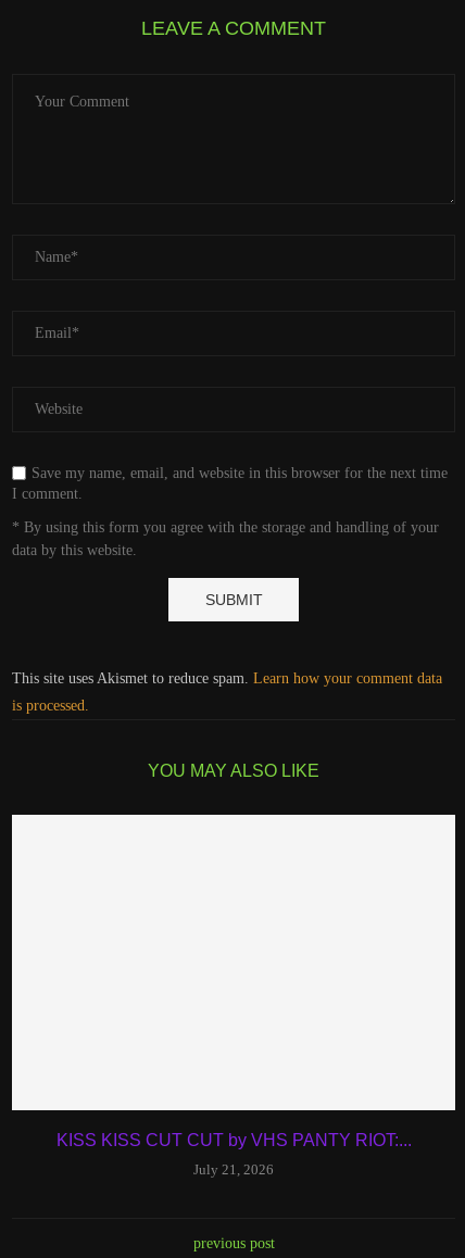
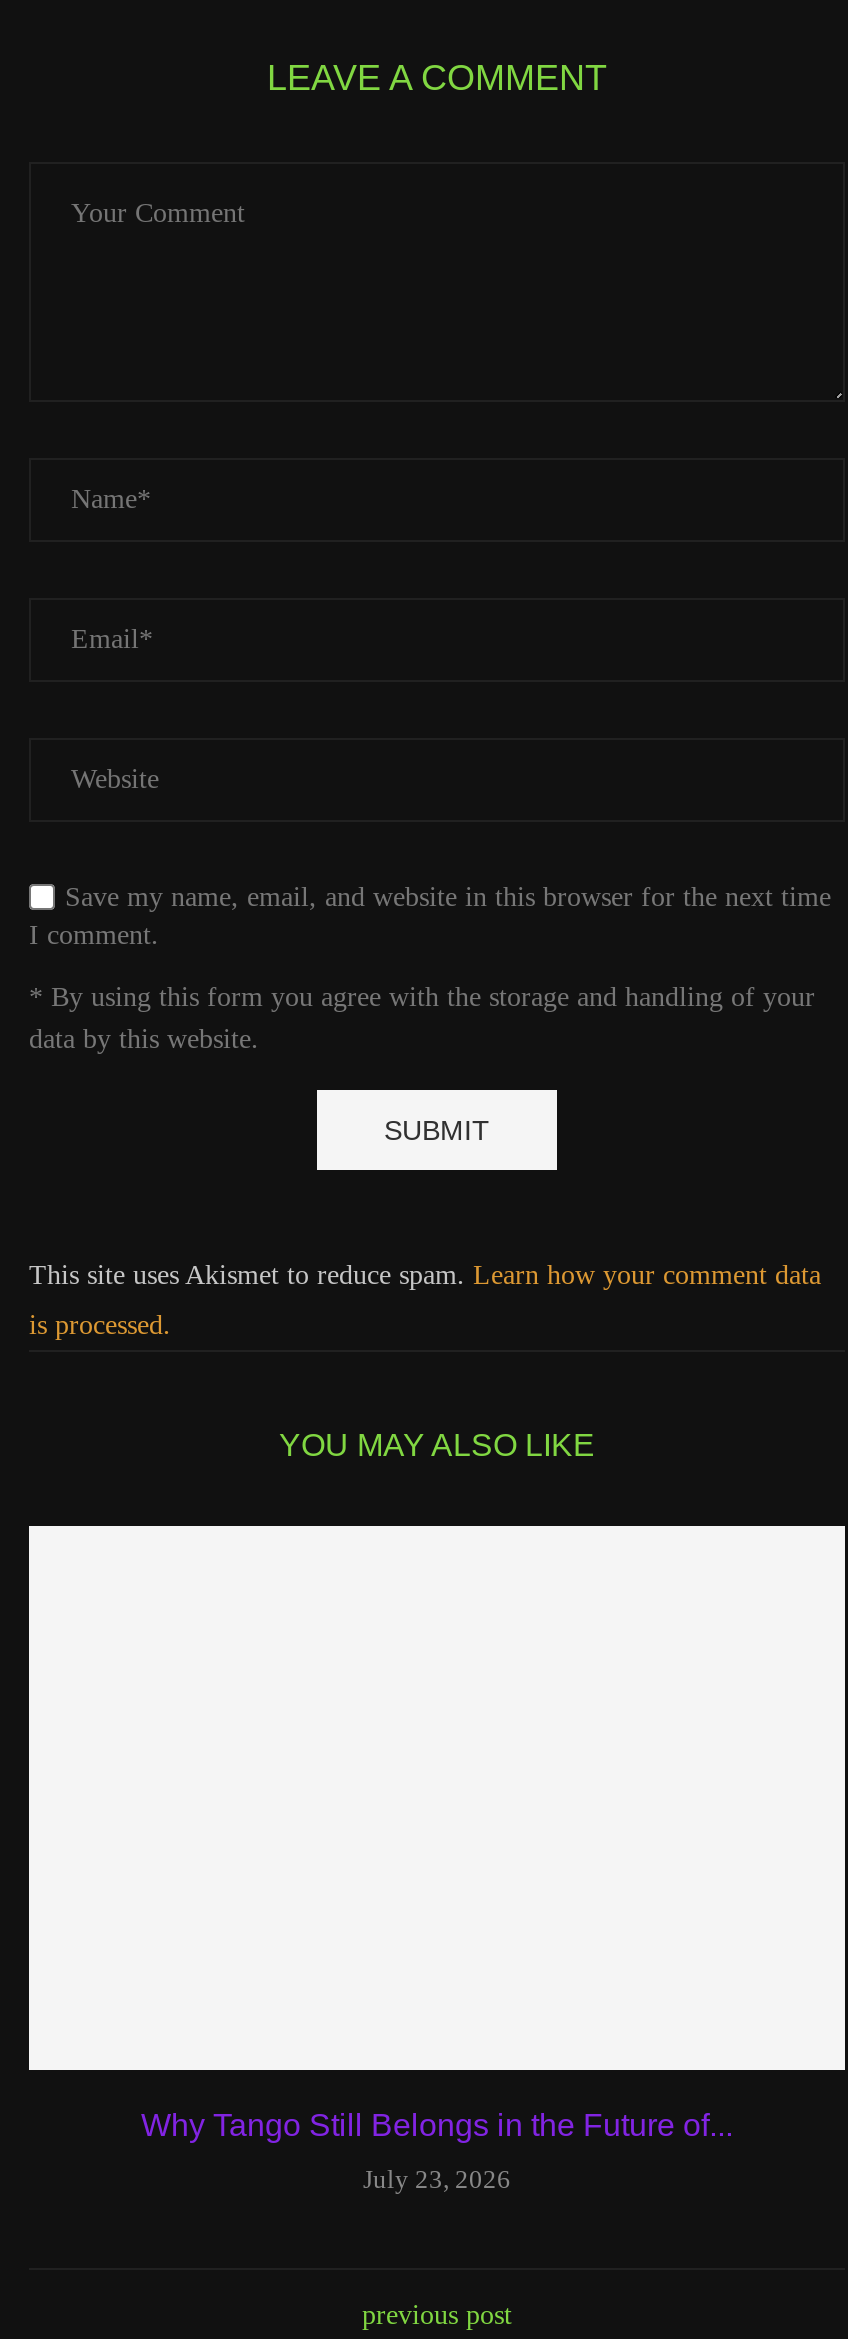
[56,1131,411,1150] KISS KISS CUT CUT by VHS PANTY RIOT:... -> [141,2107,733,2141] Why Tango Still Belongs in the Future of...
[193,1162,274,1178] July 21, 2026 -> [363,2163,511,2193] July 23, 2026

